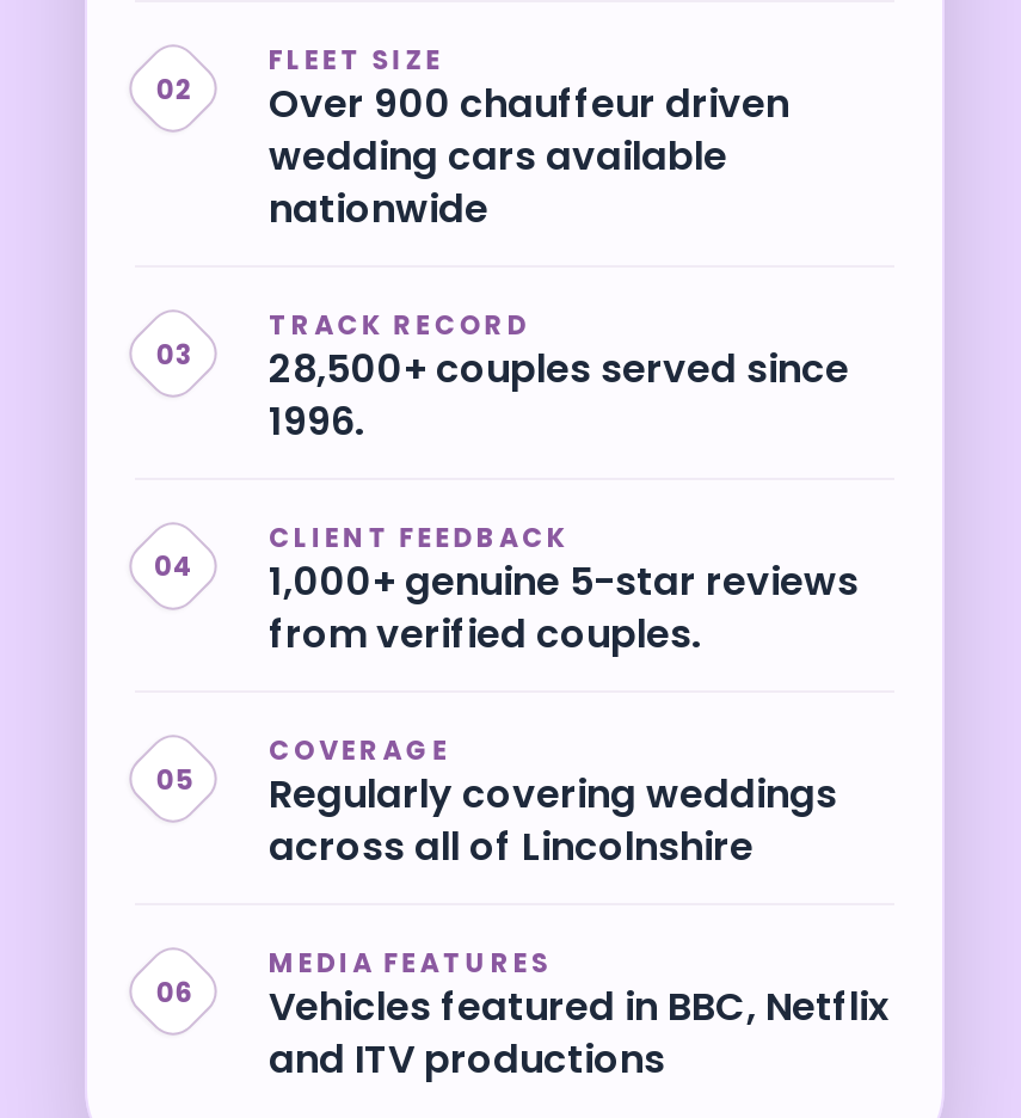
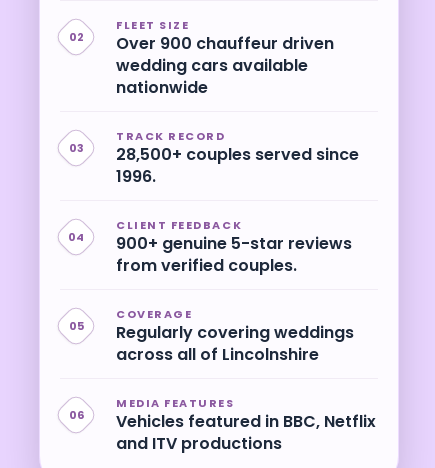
[269,553,859,608] 1,000+ genuine 5-star reviews -> [116,232,352,255] 900+ genuine 5-star reviews

